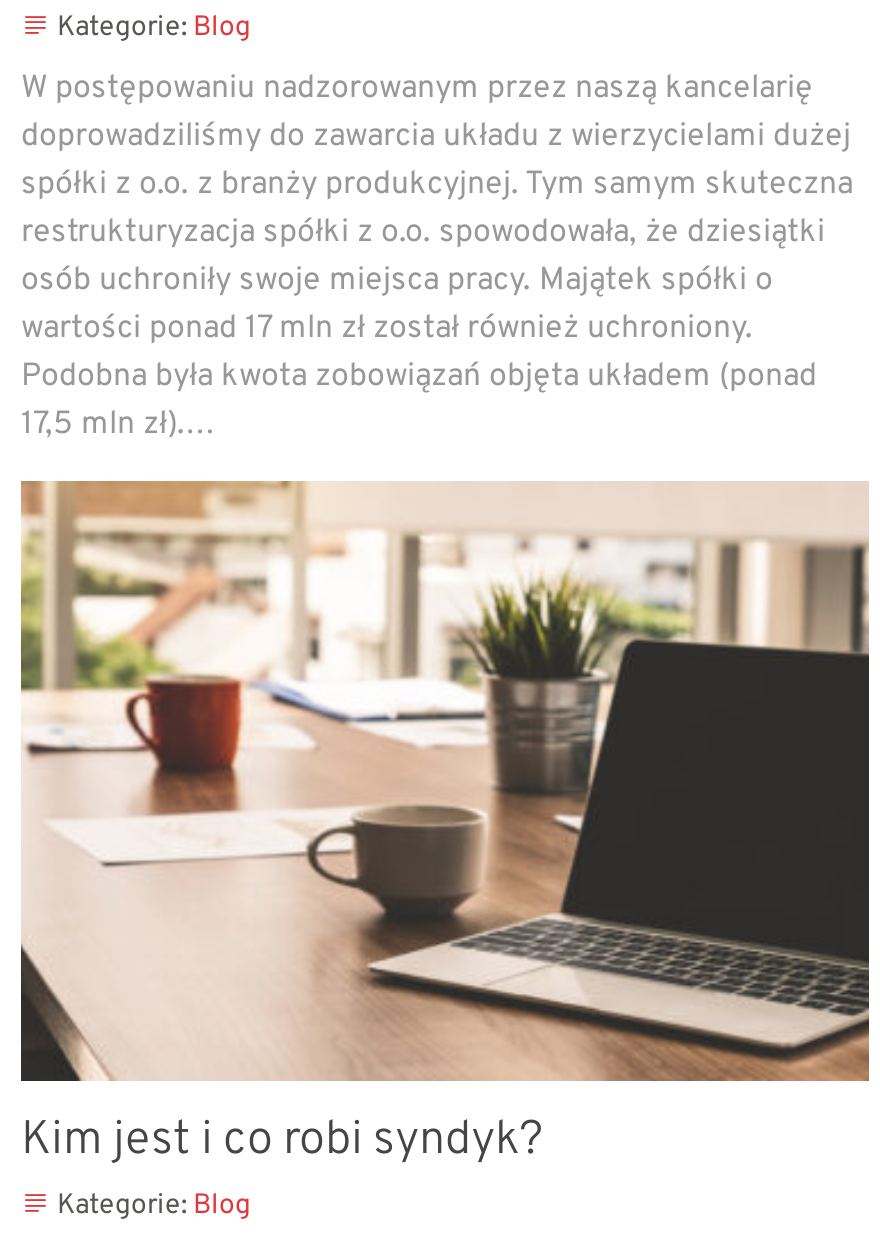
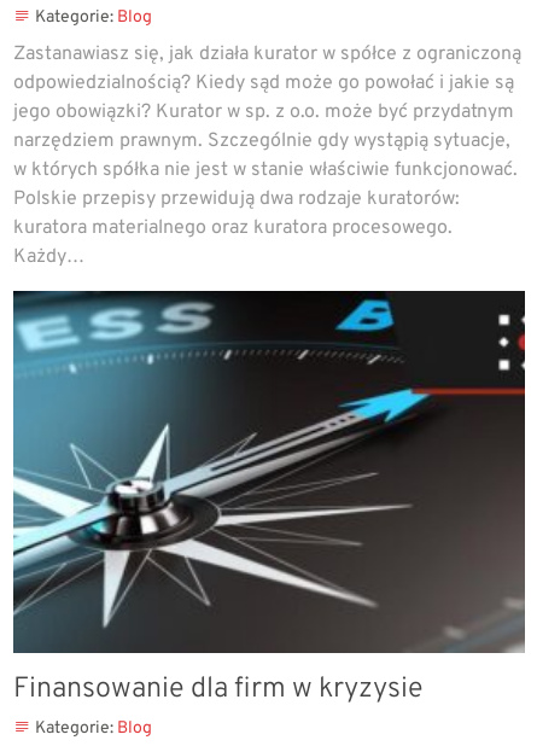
[21,69,853,445] W postępowaniu nadzorowanym przez naszą kancelarię | doprowadziliśmy do zawarcia układu z wierzycielami dużej | spółki z o.o. z branży produkcyjnej. Tym samym skuteczna | restrukturyzacja spółki z o.o. spowodowała, że dziesiątki | osób uchroniły swoje miejsca pracy. Majątek spółki o | wartości ponad 17 mln zł został również uchroniony. | Podobna była kwota zobowiązań objęta układem (ponad | 17,5 mln zł).… -> [13,42,521,269] Zastanawiasz się, jak działa kurator w spółce z ograniczoną | odpowiedzialnością? Kiedy sąd może go powołać i jakie są | jego obowiązki? Kurator w sp. z o.o. może być przydatnym | narzędziem prawnym. Szczególnie gdy wystąpią sytuacje, | w których spółka nie jest w stanie właściwie funkcjonować. | Polskie przepisy przewidują dwa rodzaje kuratorów: | kuratora materialnego oraz kuratora procesowego. | Każdy…
[19,479,871,1171] [image] | Kim jest i co robi syndyk? -> [12,290,526,707] [image] | Finansowanie dla firm w kryzysie

